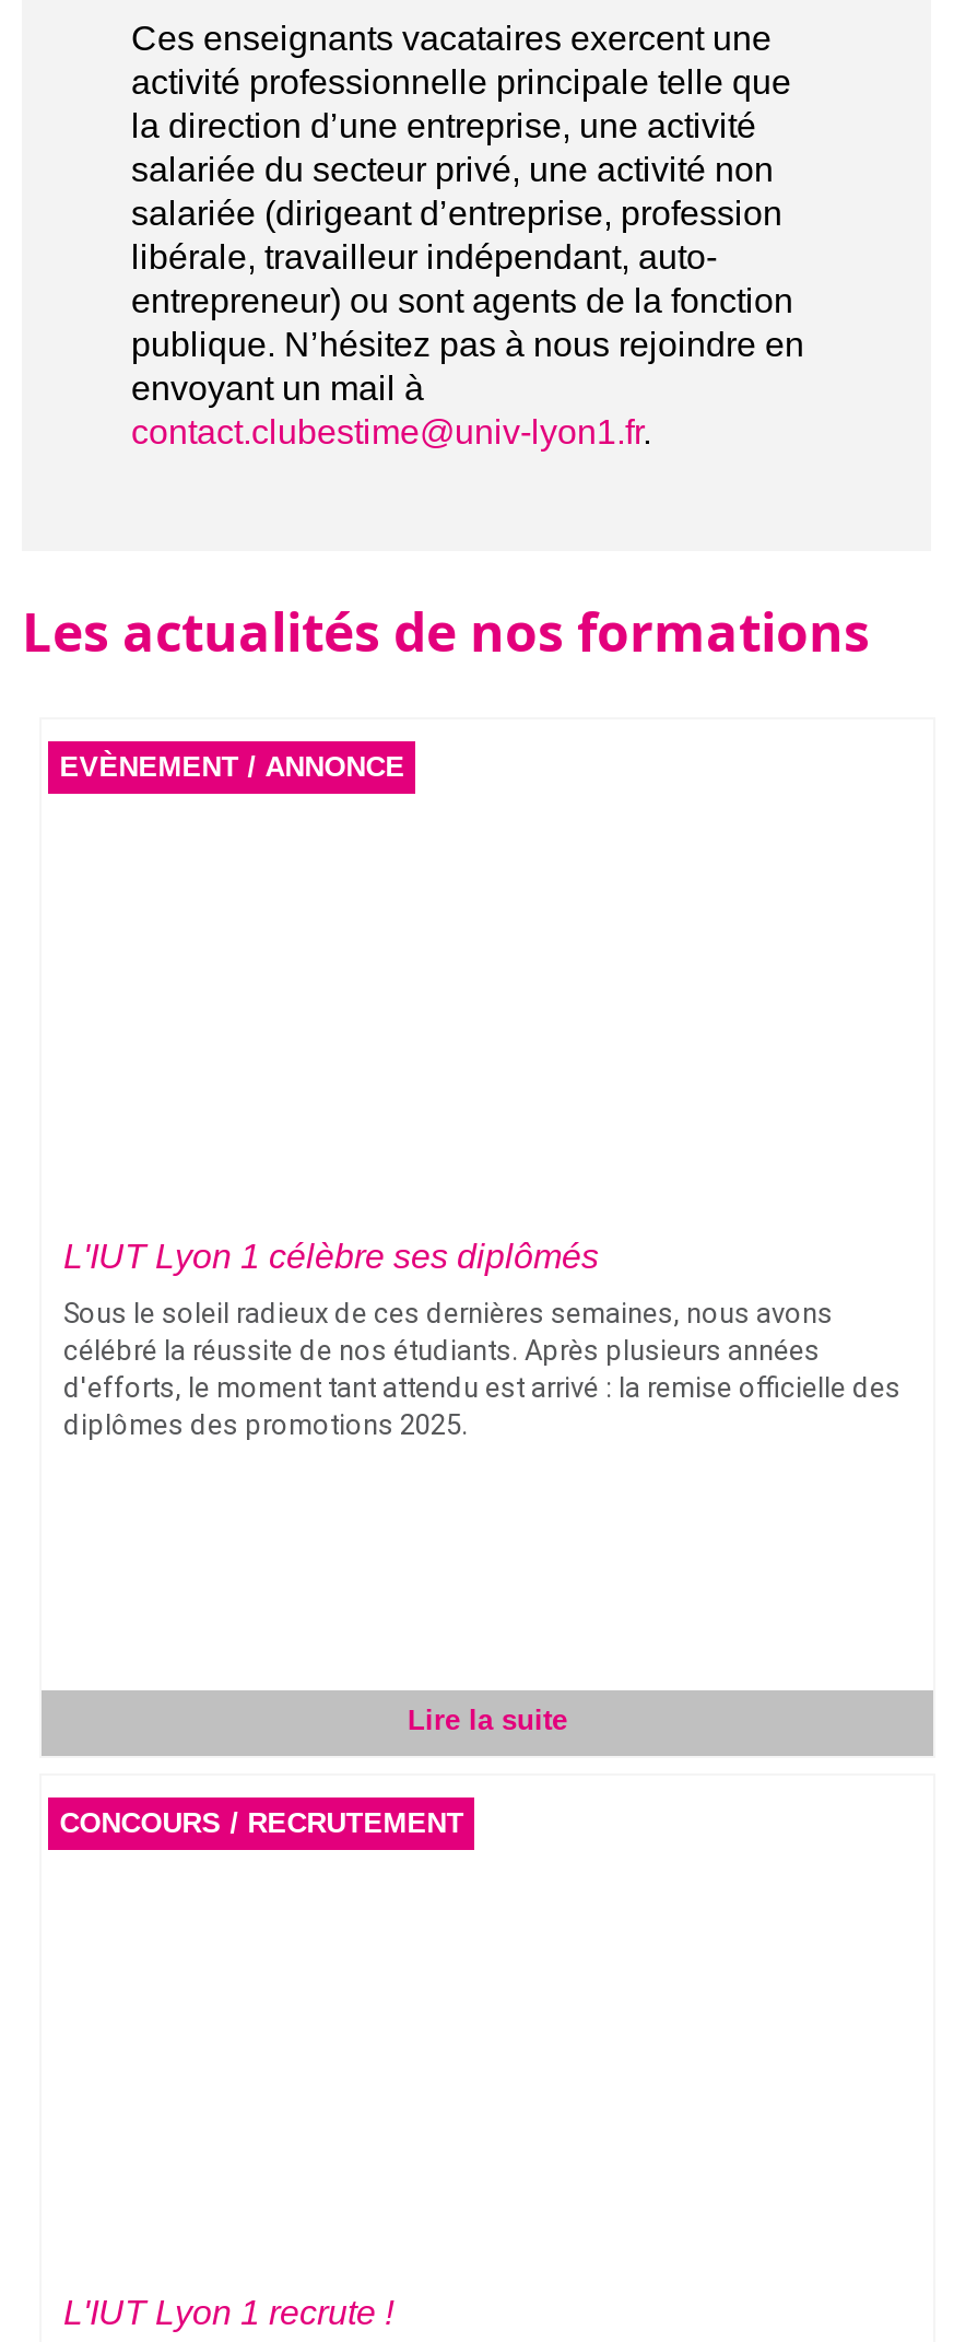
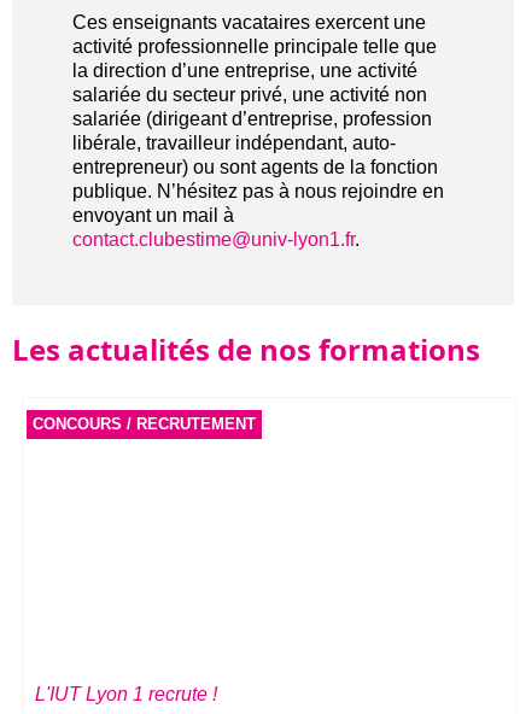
[59,751,405,784] EVÈNEMENT / ANNONCE -> none
[63,1238,900,1442] L'IUT Lyon 1 célèbre ses diplômés | Sous le soleil radieux de ces dernières semaines, nous avons | célébré la réussite de nos étudiants. Après plusieurs années | d'efforts, le moment tant attendu est arrivé : la remise officielle des | diplômes des promotions 2025. -> none
[408,1704,567,1737] Lire la suite -> none

